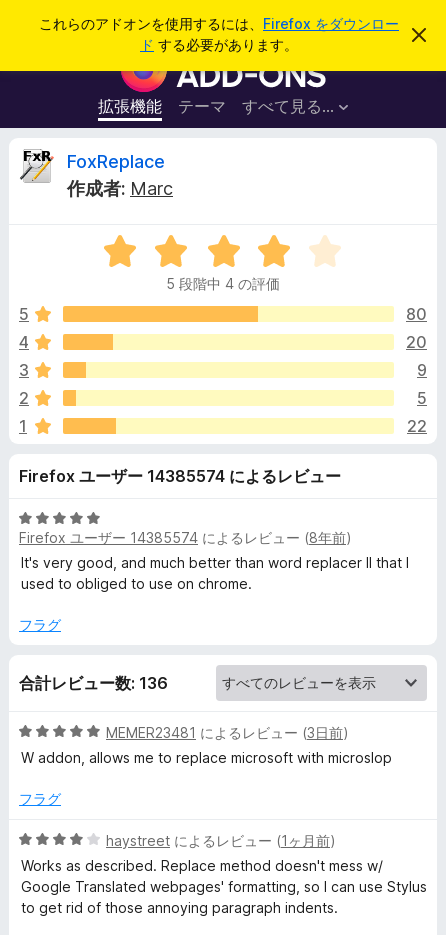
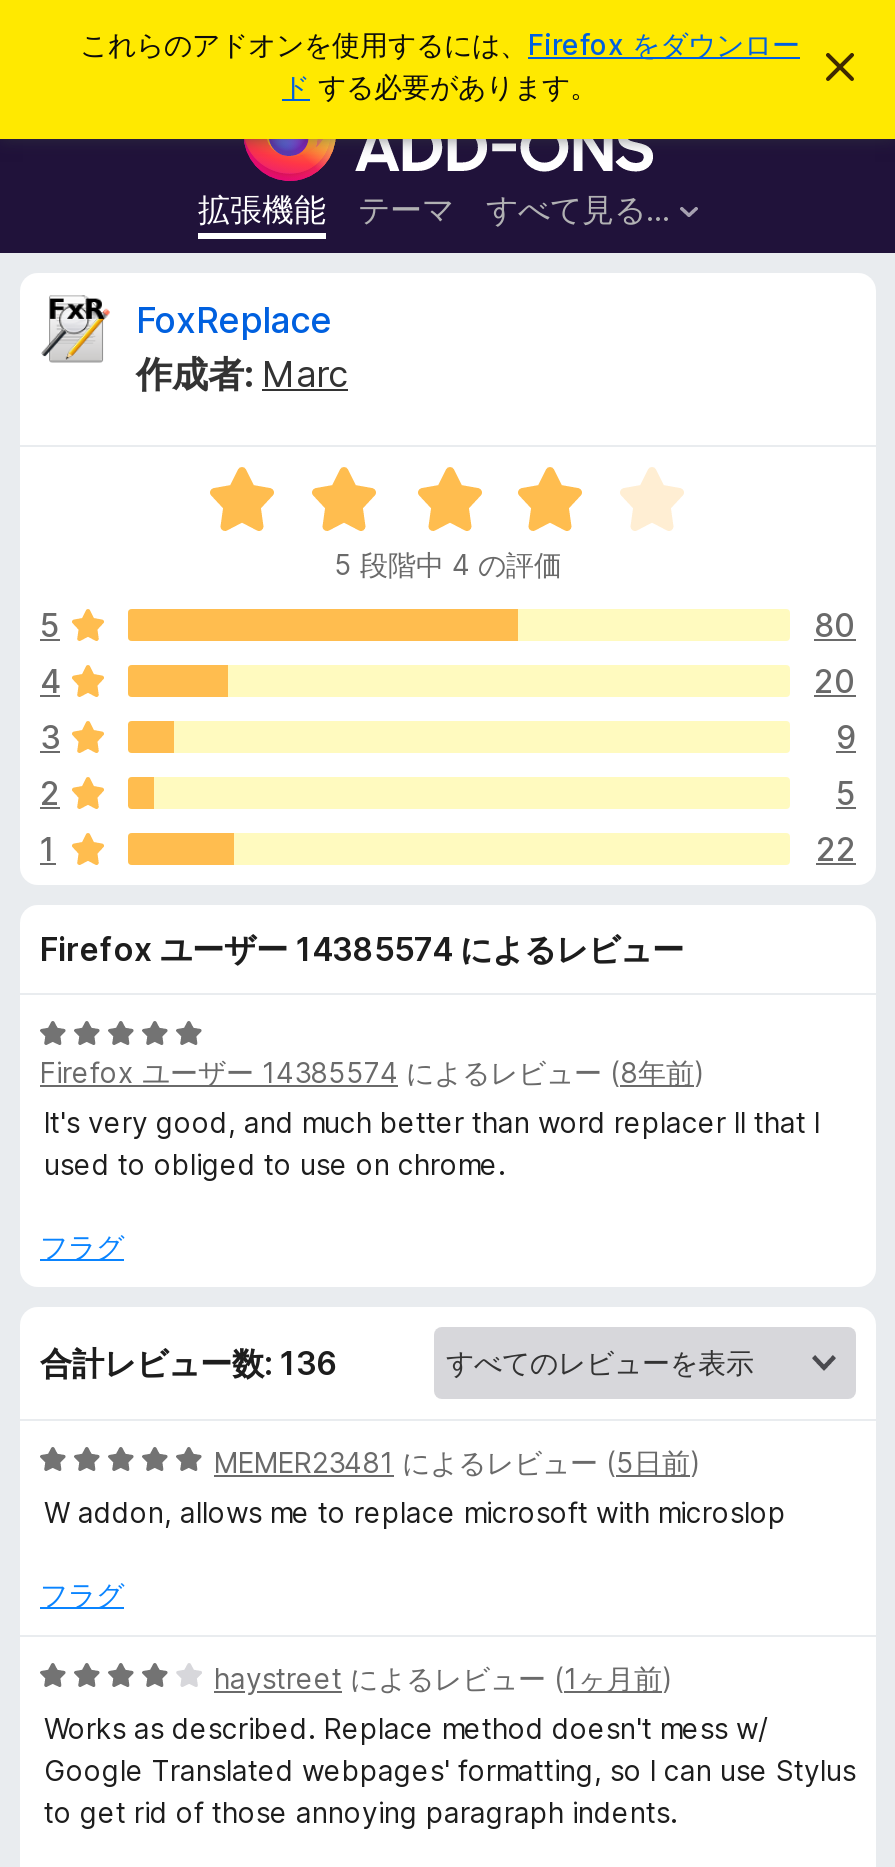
[106,724,349,741] MEMER23481によるレビュー (3日前) -> [214,1445,702,1479] MEMER23481によるレビュー (5日前)

